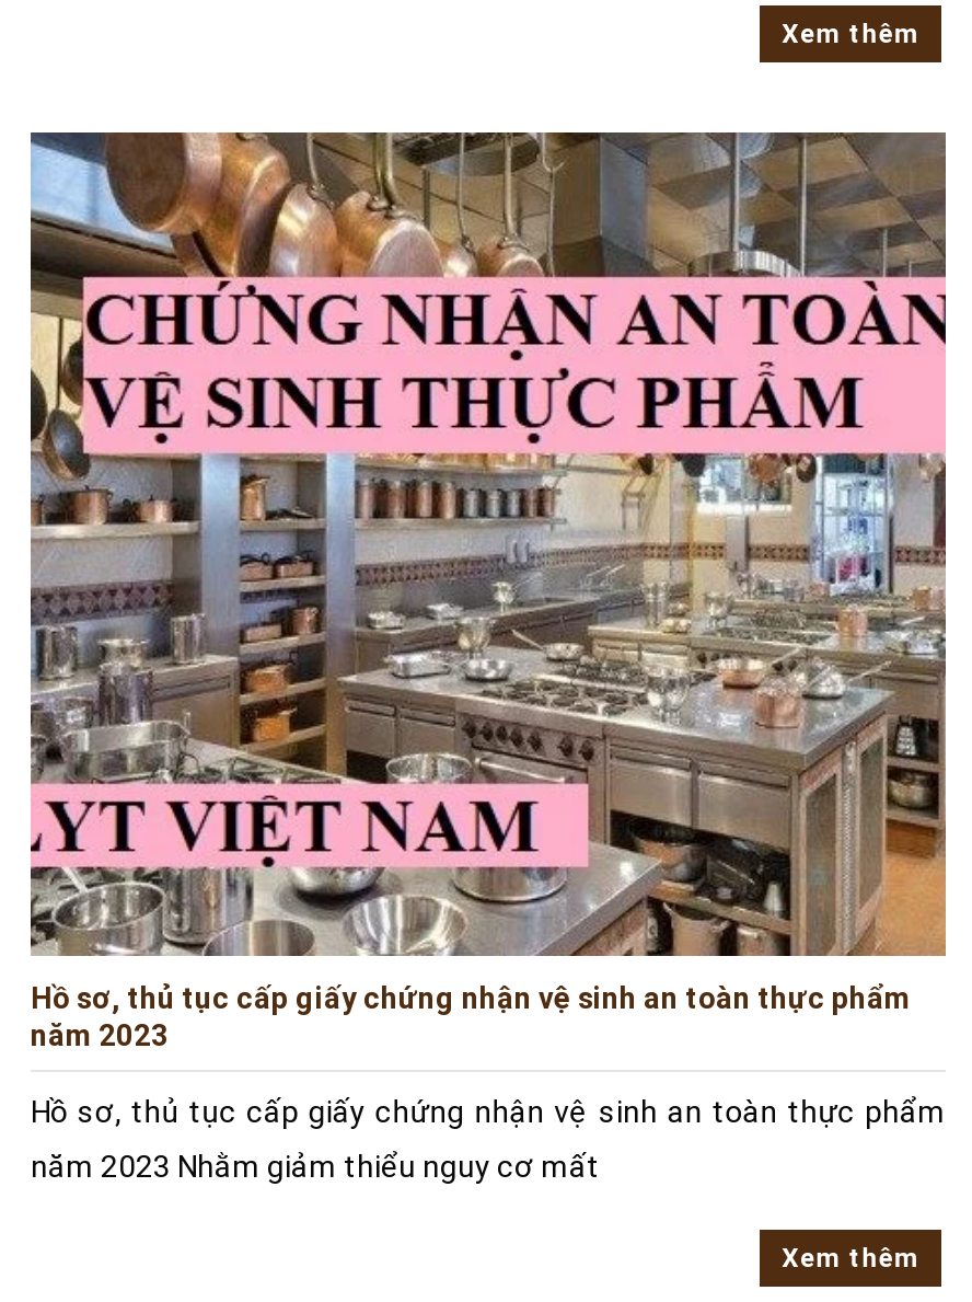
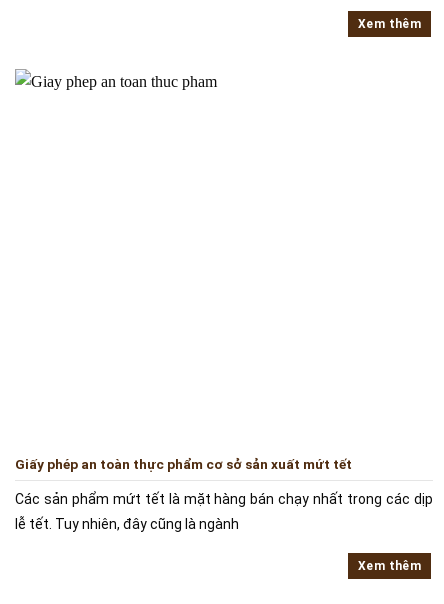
[28,130,948,958] [image] -> none
[31,980,911,1052] Hồ sơ, thủ tục cấp giấy chứng nhận vệ sinh an toàn thực phẩm | năm 2023 -> [15,456,352,472] Giấy phép an toàn thực phẩm cơ sở sản xuất mứt tết
[31,1095,946,1130] Hồ sơ, thủ tục cấp giấy chứng nhận vệ sinh an toàn thực phẩm -> [15,491,433,507] Các sản phẩm mứt tết là mặt hàng bán chạy nhất trong các dịp
[31,1150,600,1185] năm 2023 Nhằm giảm thiểu nguy cơ mất -> [15,516,239,532] lễ tết. Tuy nhiên, đây cũng là ngành

